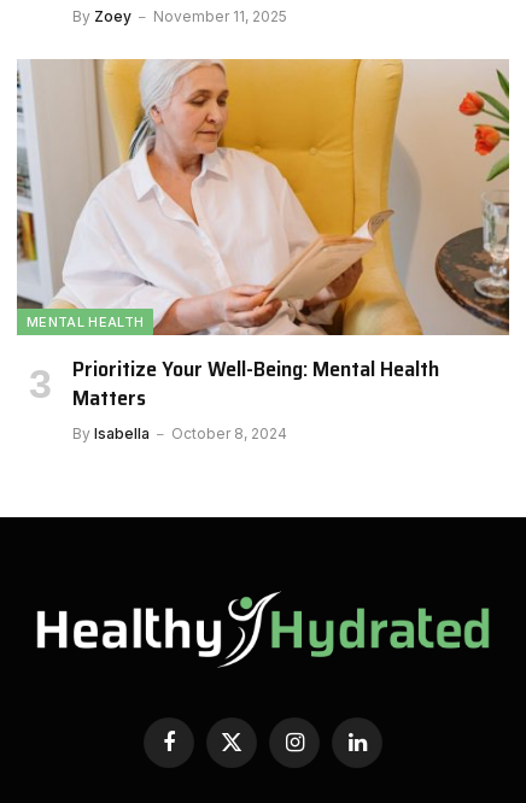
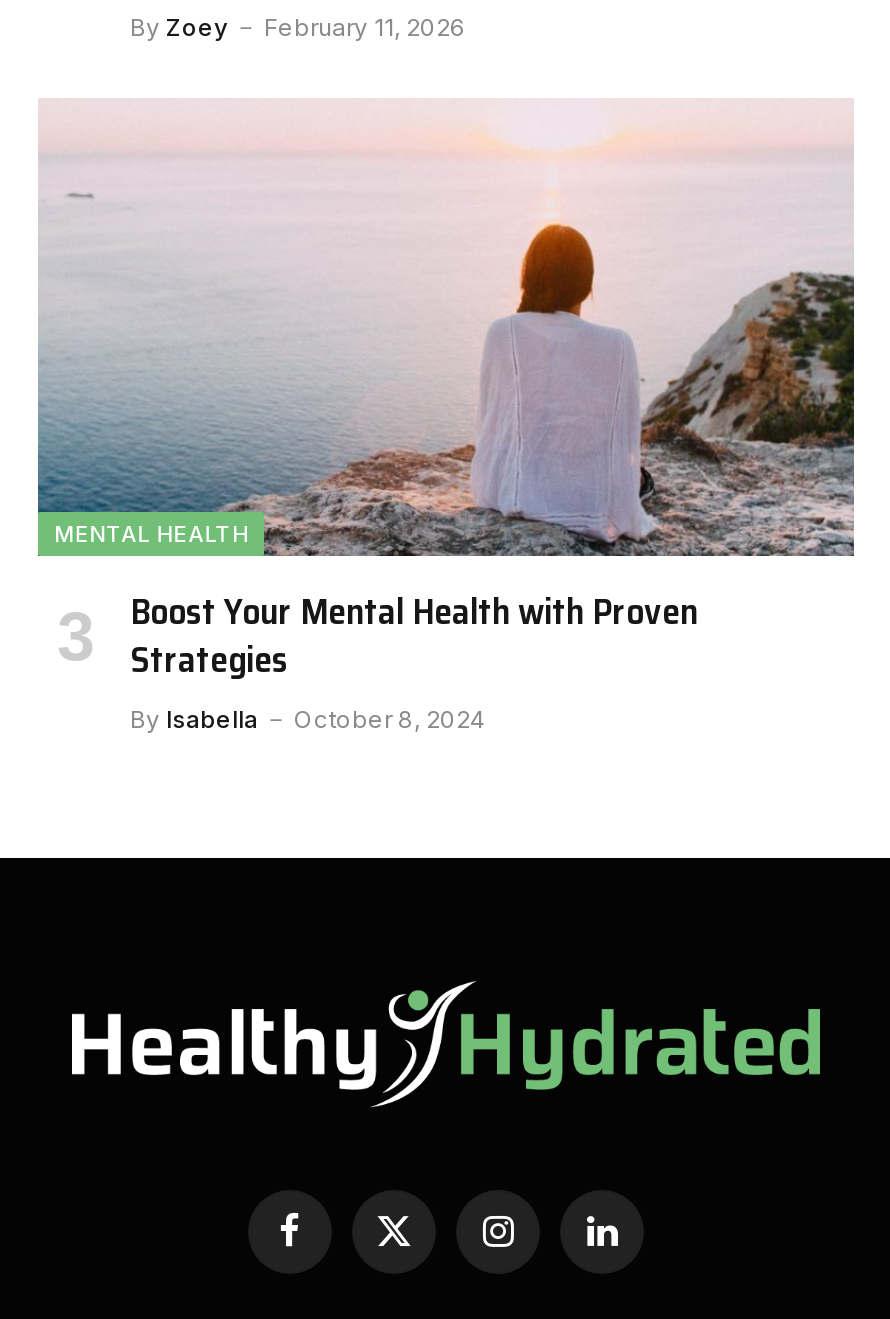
[72,7,287,25] By Zoey November 11, 2025 -> [130,11,466,41] By Zoey February 11, 2026
[16,58,510,415] [image] | Prioritize Your Well-Being: Mental Health | Matters -> [38,98,856,688] [image] | Boost Your Mental Health with Proven | Strategies

